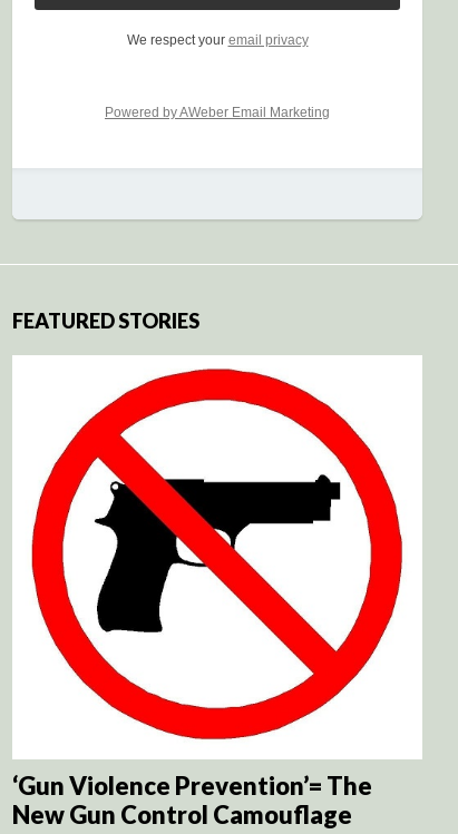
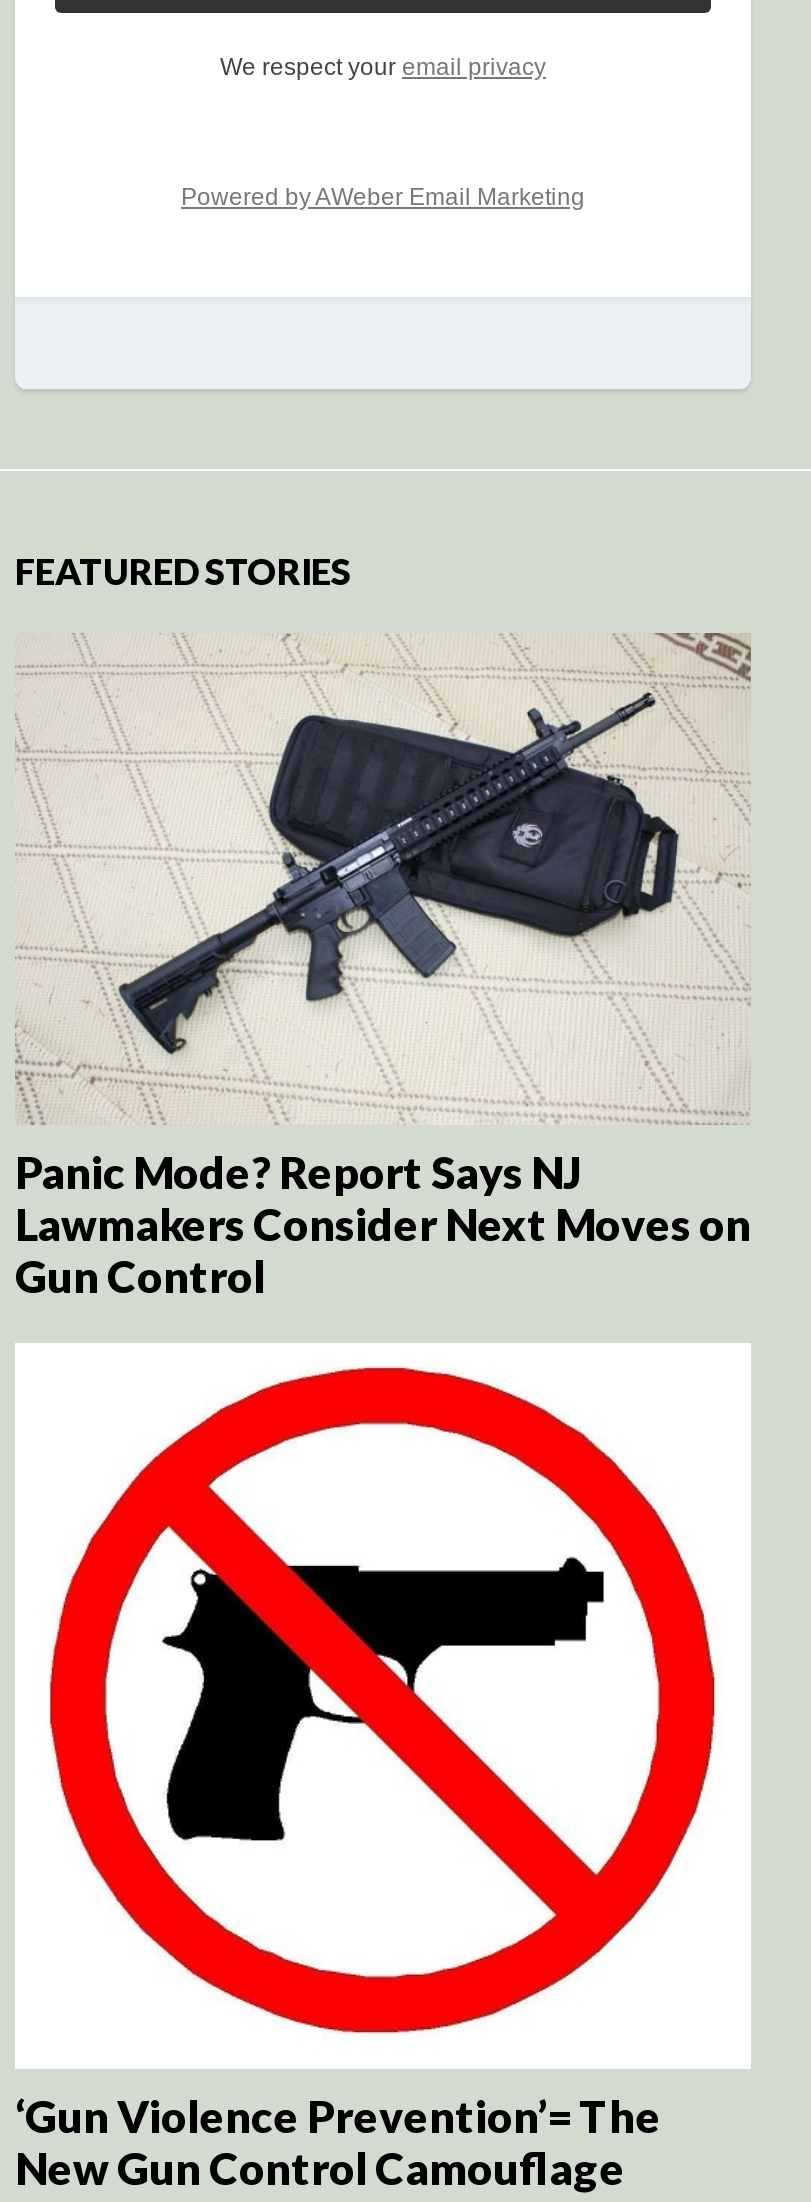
none -> [15,632,753,1303] [image] | Panic Mode? Report Says NJ | Lawmakers Consider Next Moves on | Gun Control

